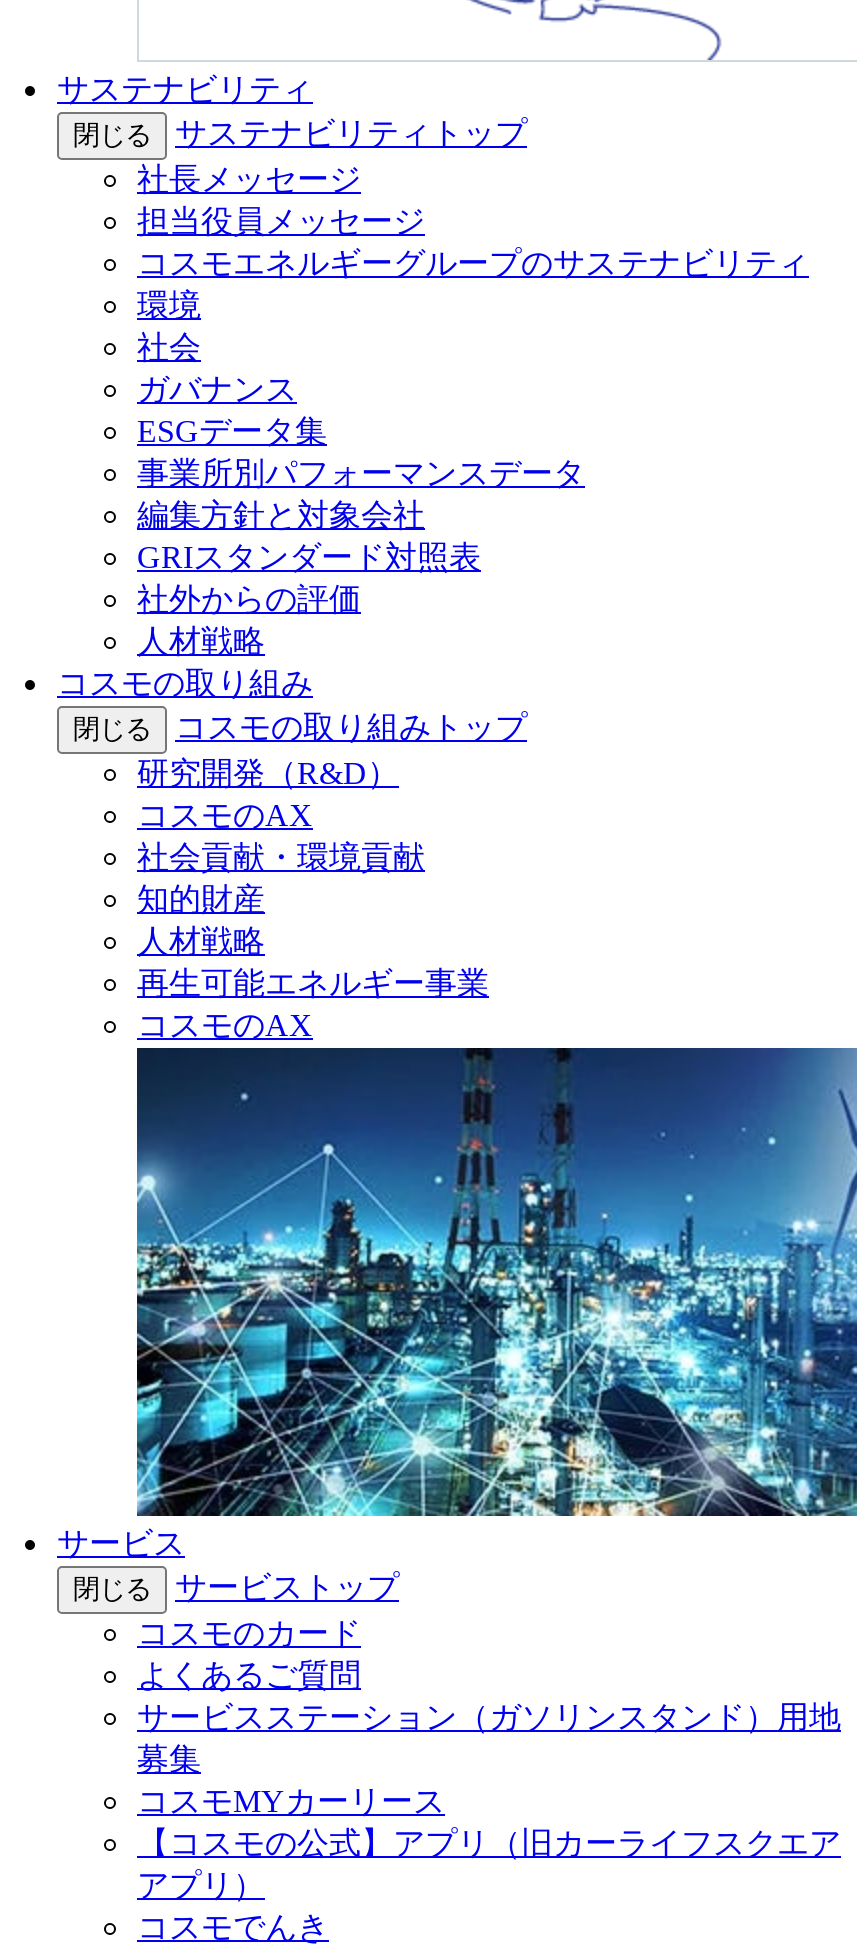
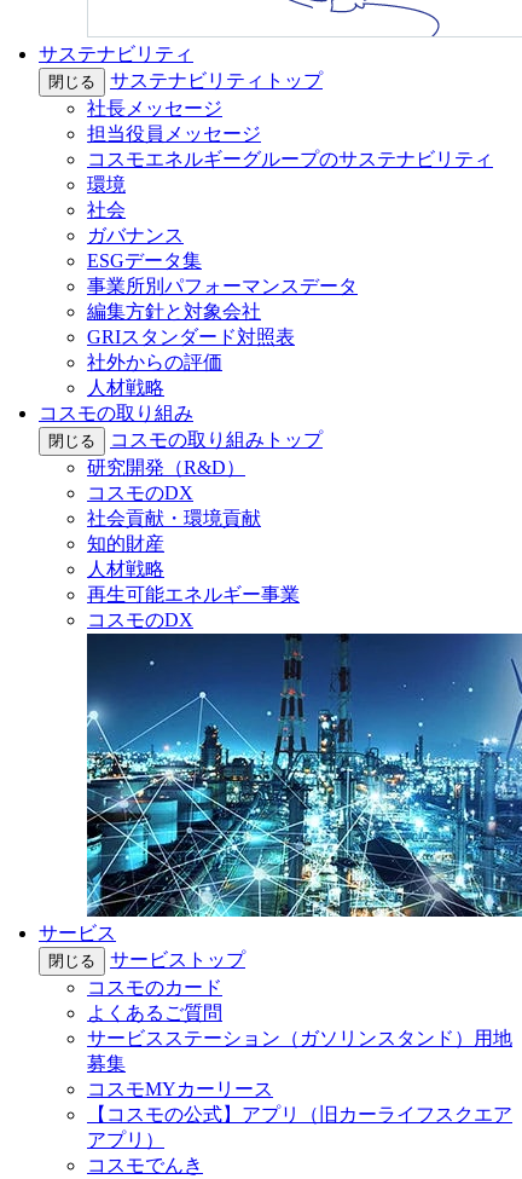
[137,798,313,832] コスモのAX -> [87,482,193,503] コスモのDX
[137,1008,313,1042] コスモのAX -> [87,609,193,630] コスモのDX

